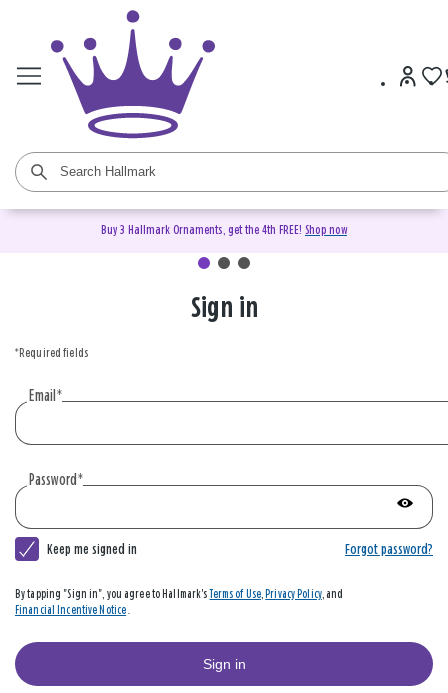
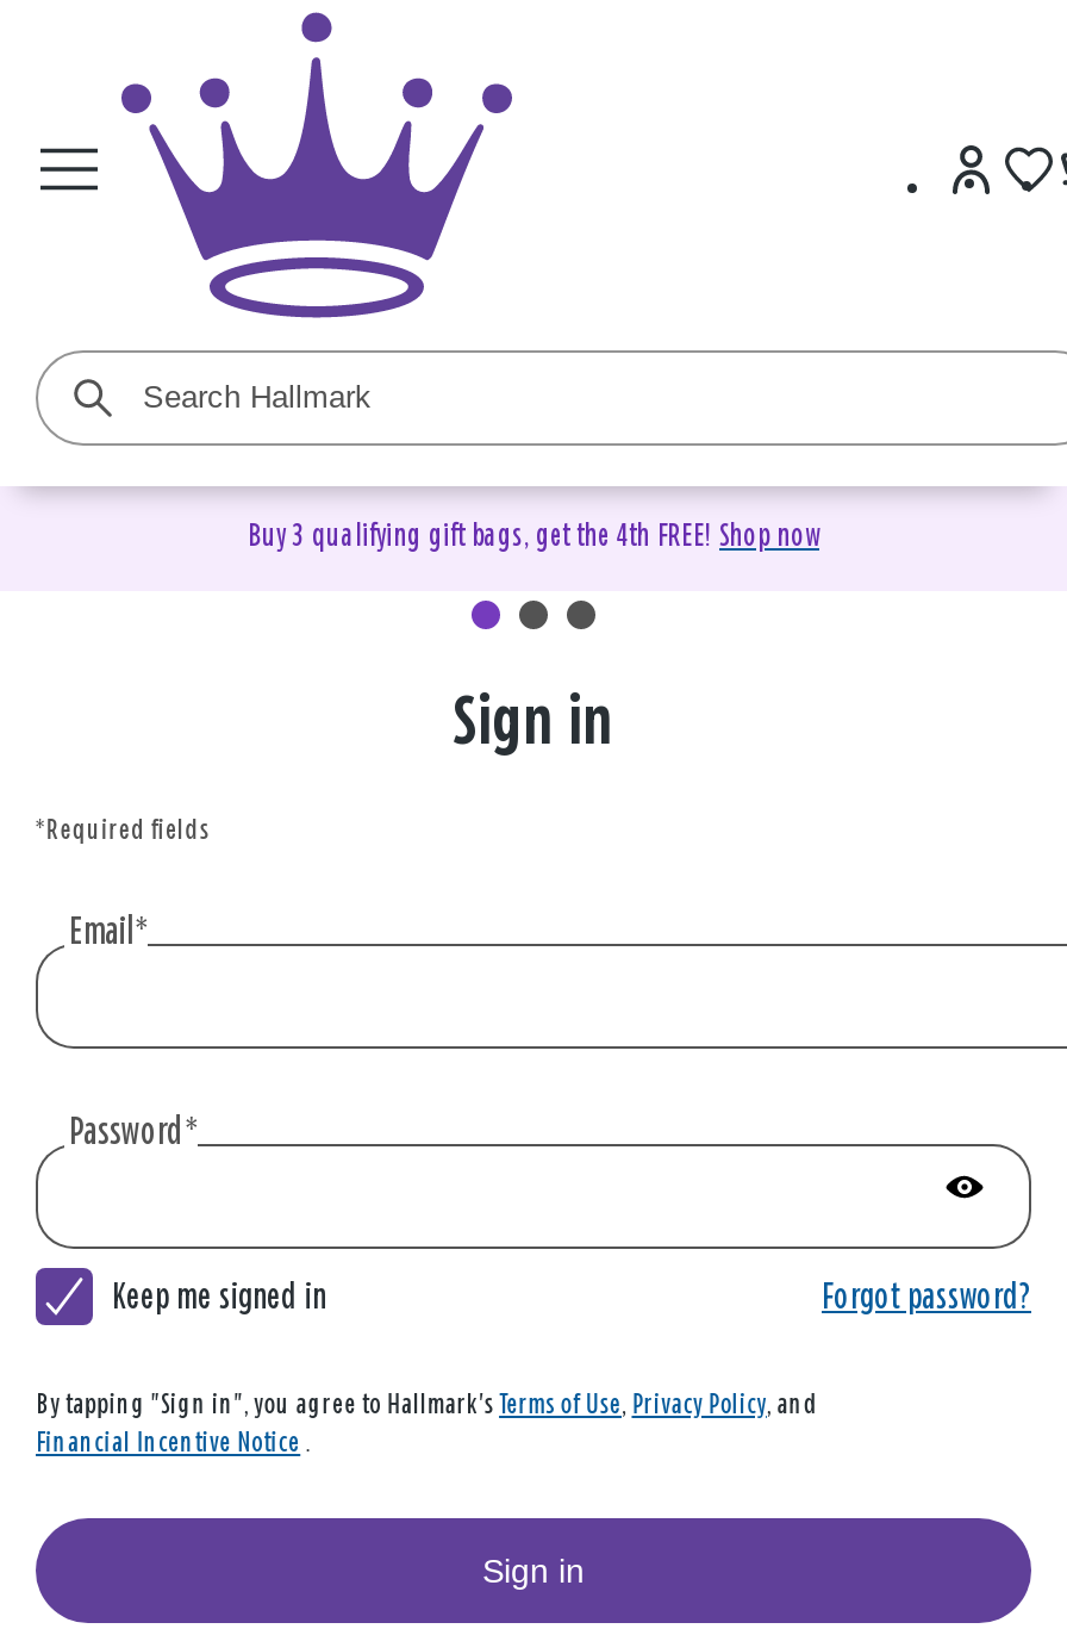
[101,224,347,237] Buy 3 Hallmark Ornaments, get the 4th FREE! Shop now -> [248,522,819,553] Buy 3 qualifying gift bags, get the 4th FREE! Shop now

